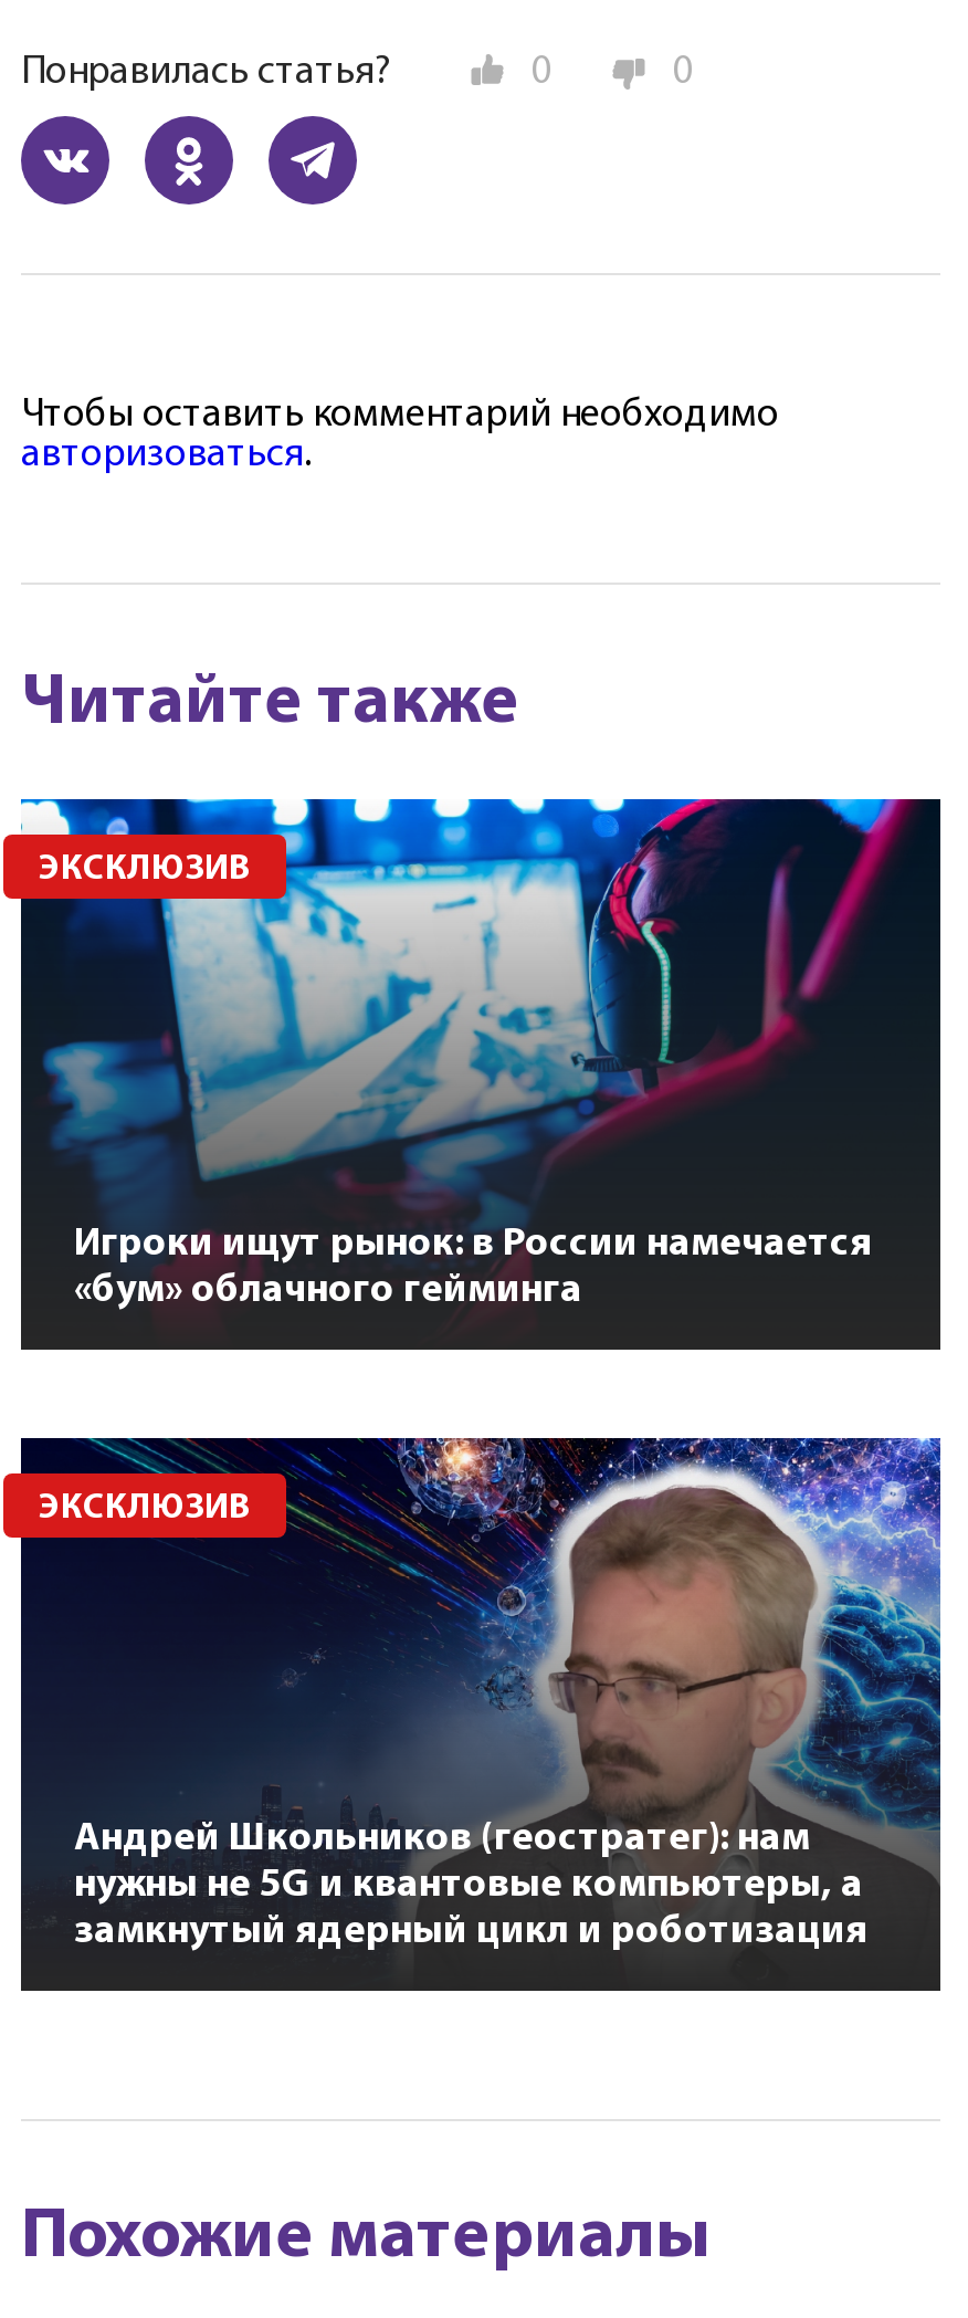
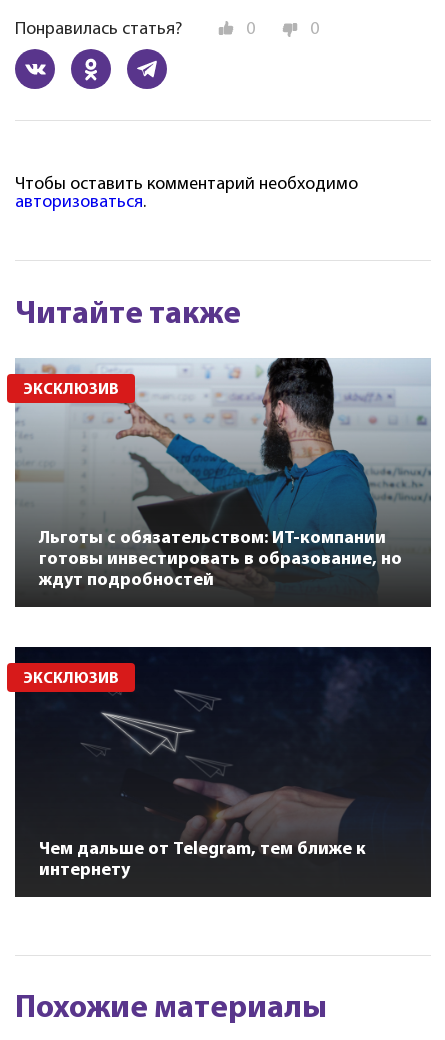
[19,797,943,1312] [image] | Игроки ищут рынок: в России намечается | «бум» облачного гейминга -> [14,357,431,590] [image] | Льготы с обязательством: ИТ-компании | готовы инвестировать в образование, но | ждут подробностей
[74,1436,943,1953] [image] | Андрей Школьников (геостратег): нам | нужны не 5G и квантовые компьютеры, а | замкнутый ядерный цикл и роботизация -> [39,646,432,880] [image] | Чем дальше от Telegram, тем ближе к | интернету

